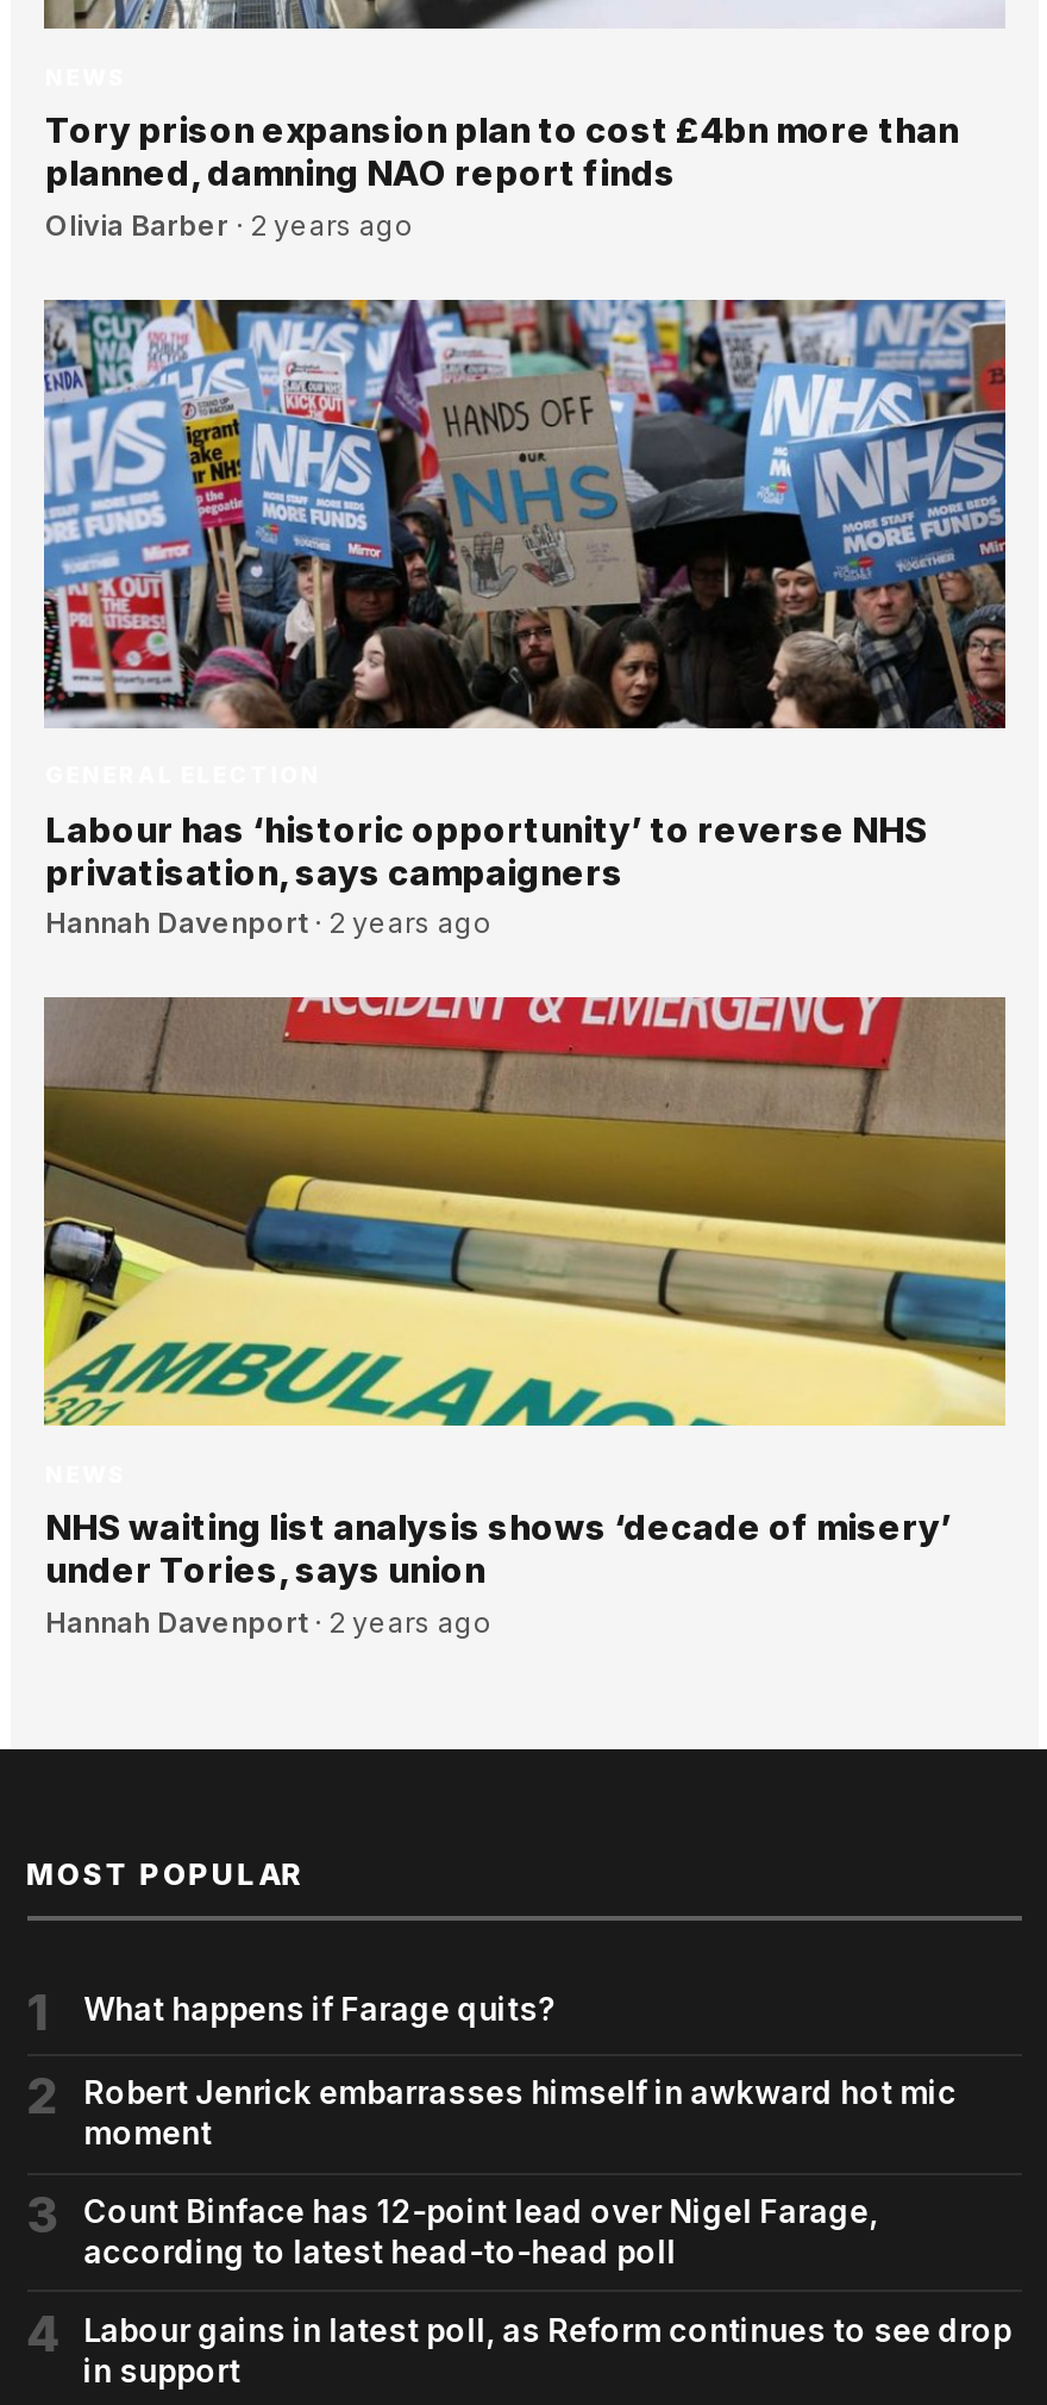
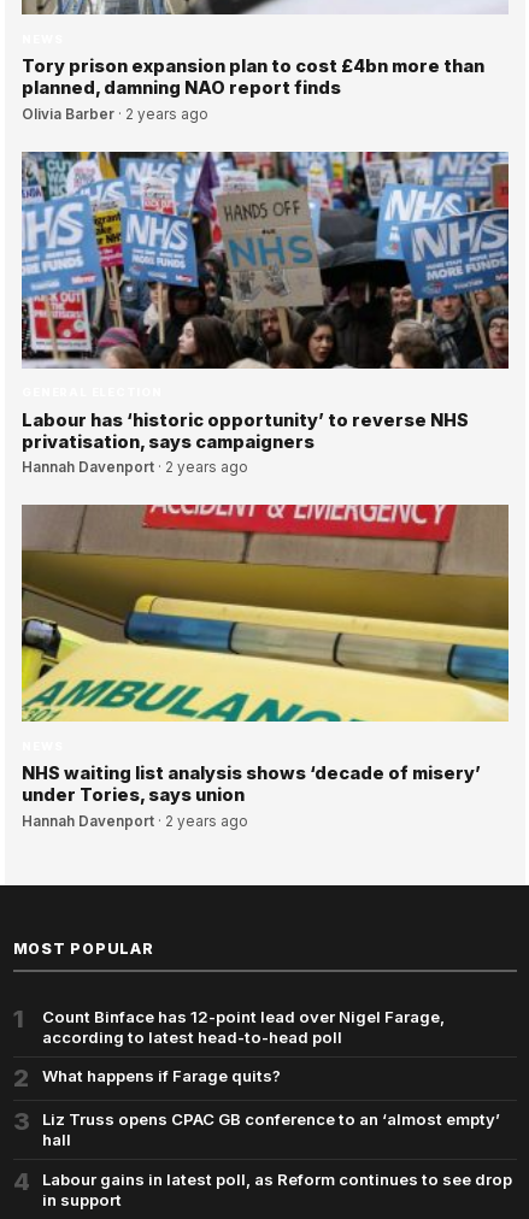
moved [26,1989,555,2244] -> [13,1063,280,1136]: 2 | What happens if Farage quits? | 3
[84,2074,957,2153] Robert Jenrick embarrasses himself in awkward hot mic | moment -> none
moved [84,2192,878,2271] -> [42,1007,444,1047]: Count Binface has 12-point lead over Nigel Farage, | according to latest head-to-head poll
none -> [42,1109,500,1149] Liz Truss opens CPAC GB conference to an ‘almost empty’ | hall

